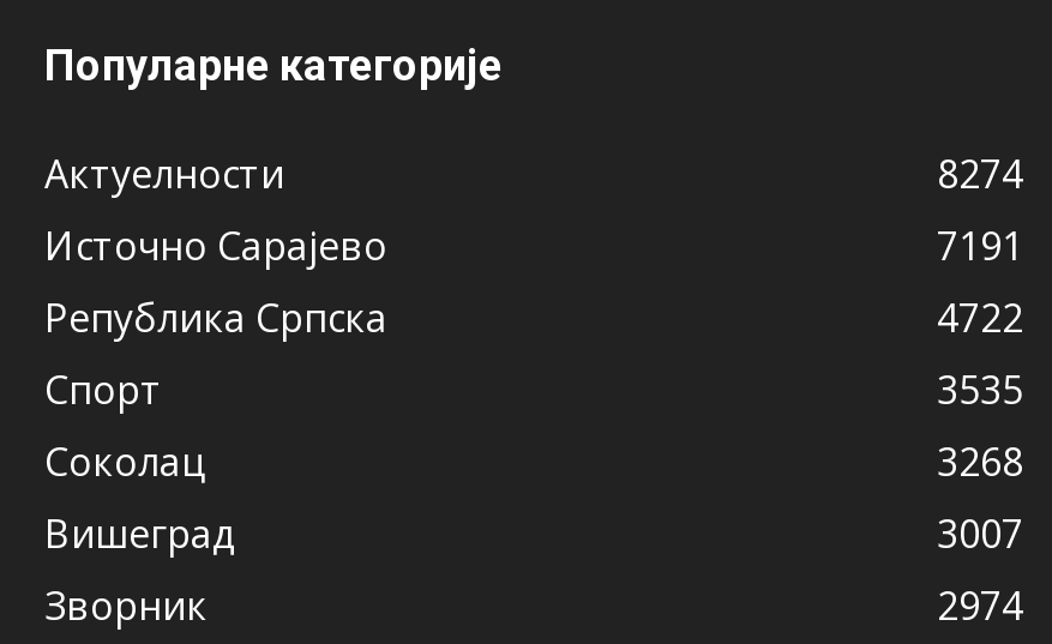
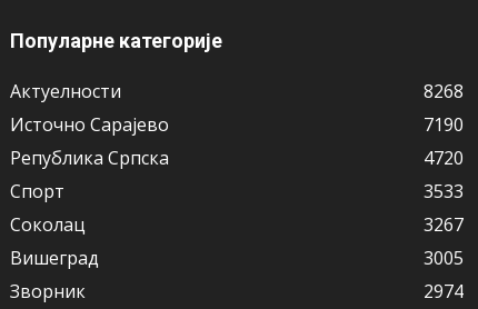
[937,147,1023,200] 8274 -> [424,79,464,103] 8268
[937,219,1023,272] 7191 -> [424,112,464,137] 7190
[937,291,1023,344] 4722 -> [424,145,464,170] 4720
[937,363,1023,416] 3535 -> [424,179,464,203] 3533
[937,435,1023,488] 3268 -> [424,212,464,237] 3267
[937,507,1023,560] 3007 -> [424,246,464,270] 3005

